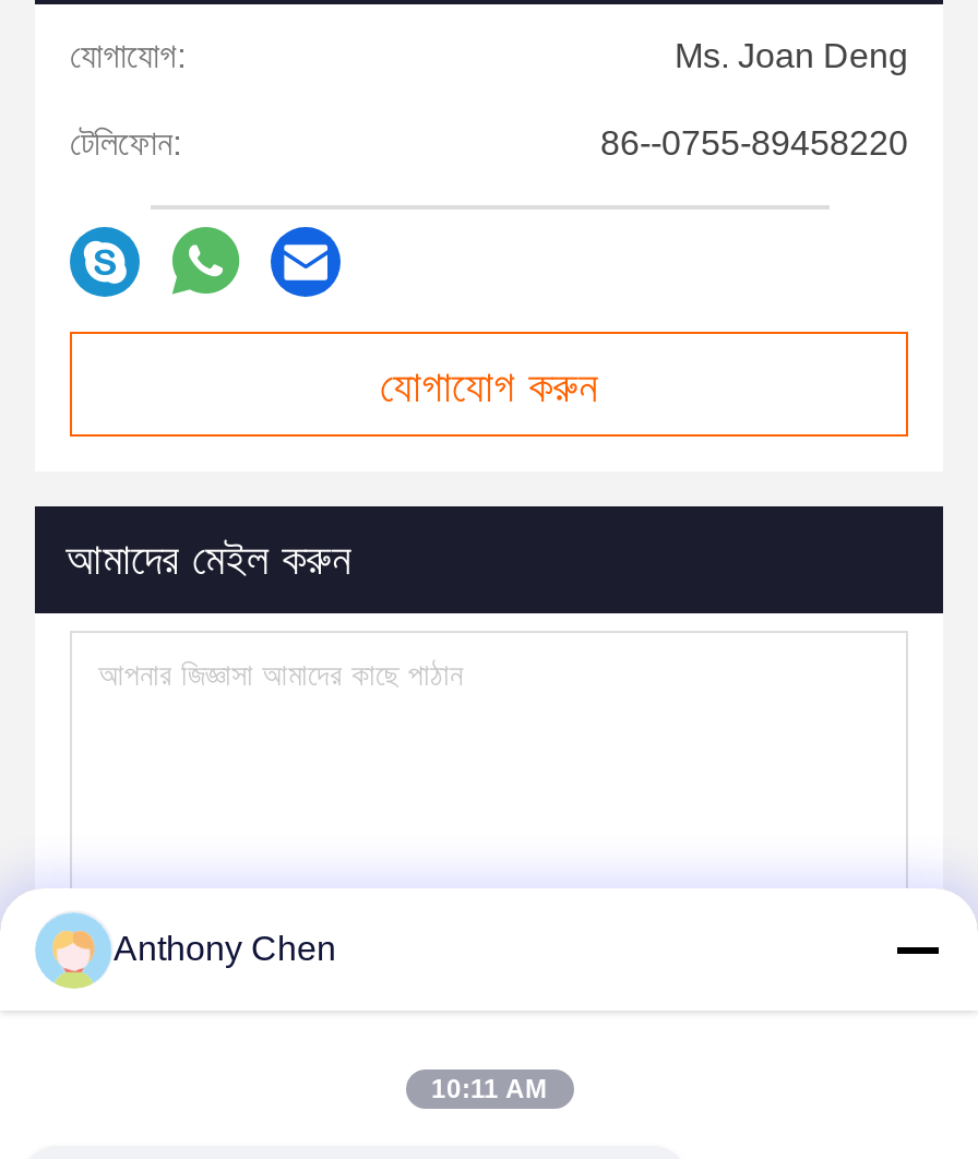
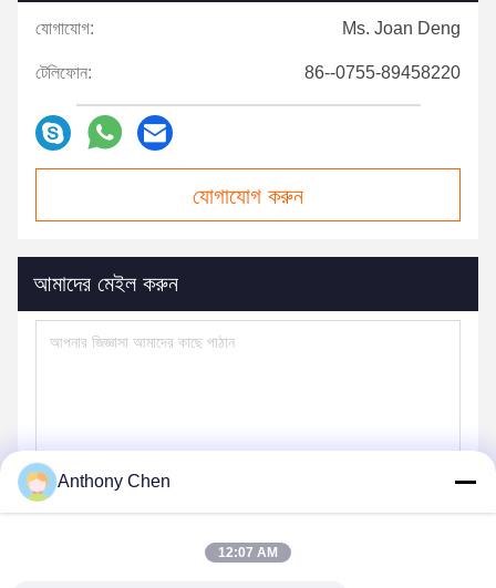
[431,1074,547,1104] 10:11 AM -> [218,545,278,560] 12:07 AM

